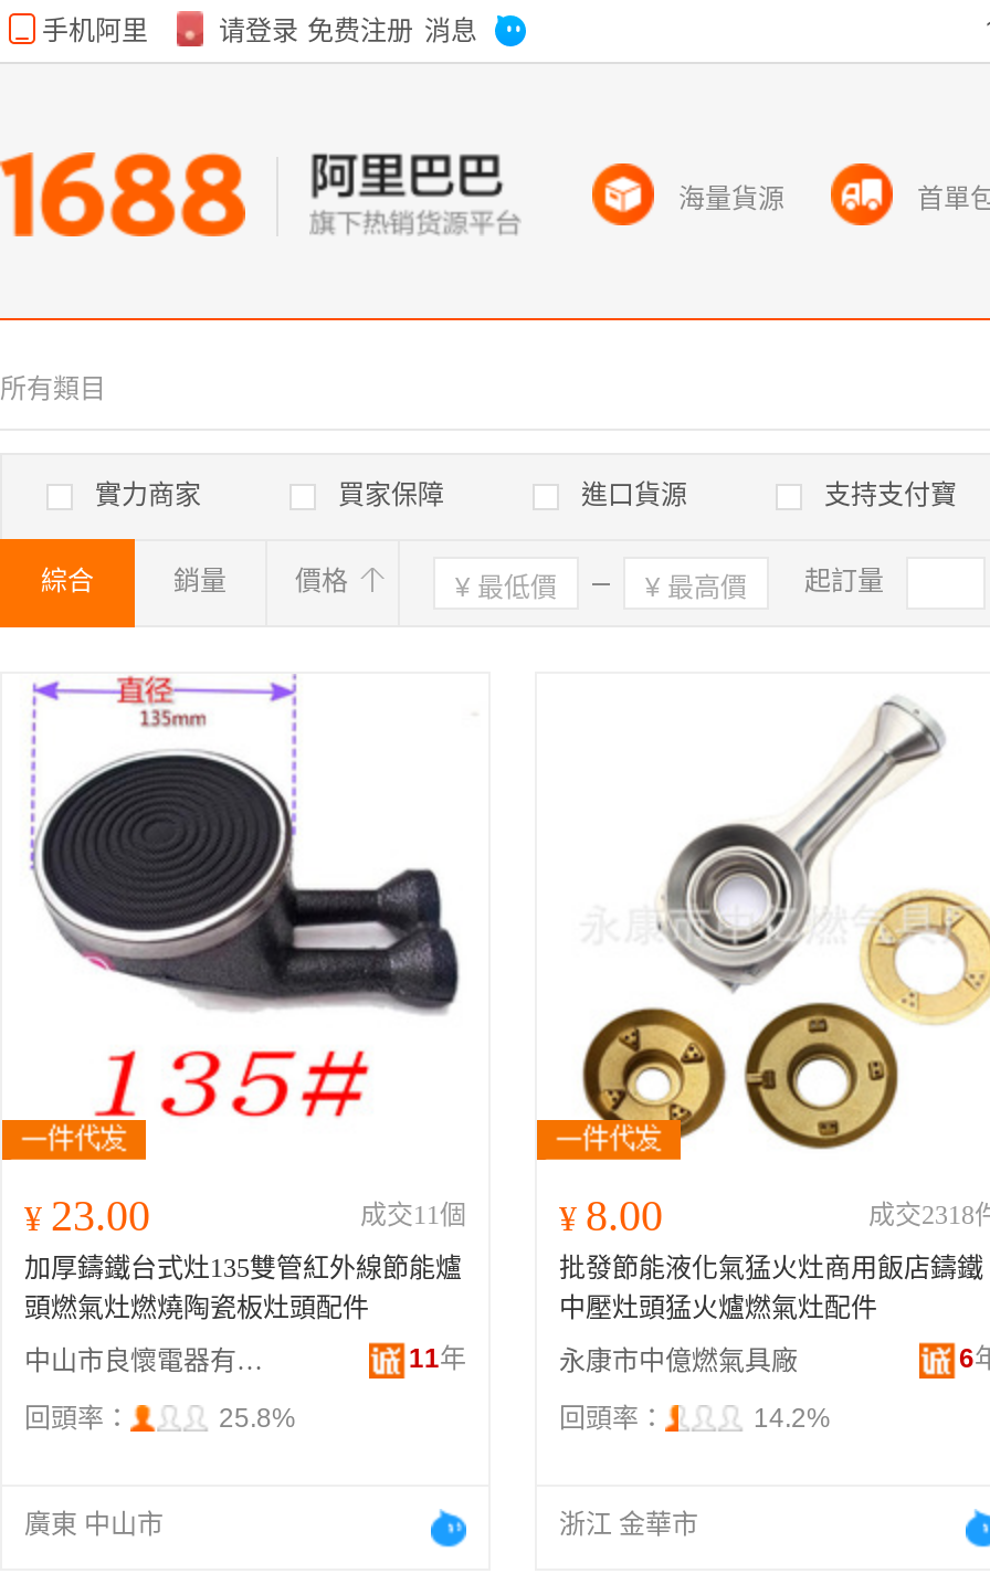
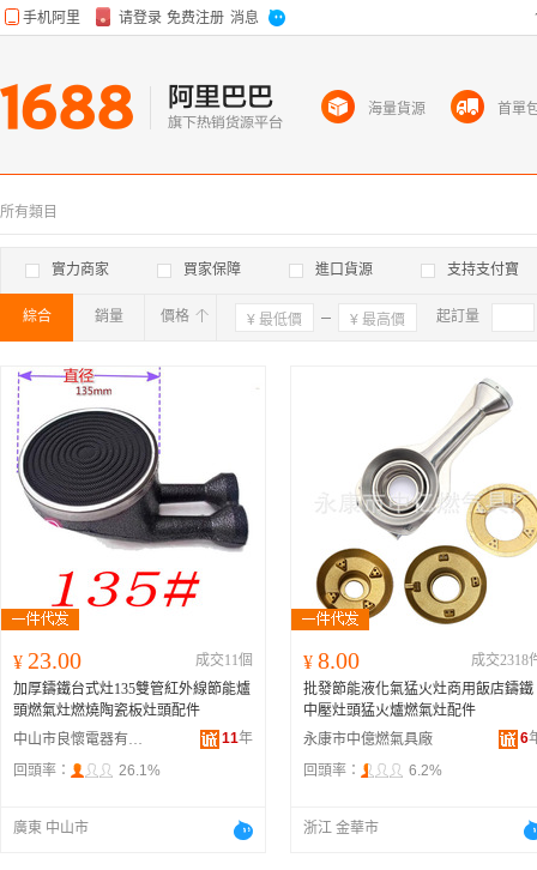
[219,1403,296,1434] 25.8% -> [119,762,161,779] 26.1%
[754,1403,831,1434] 14.2% -> [409,762,442,779] 6.2%

